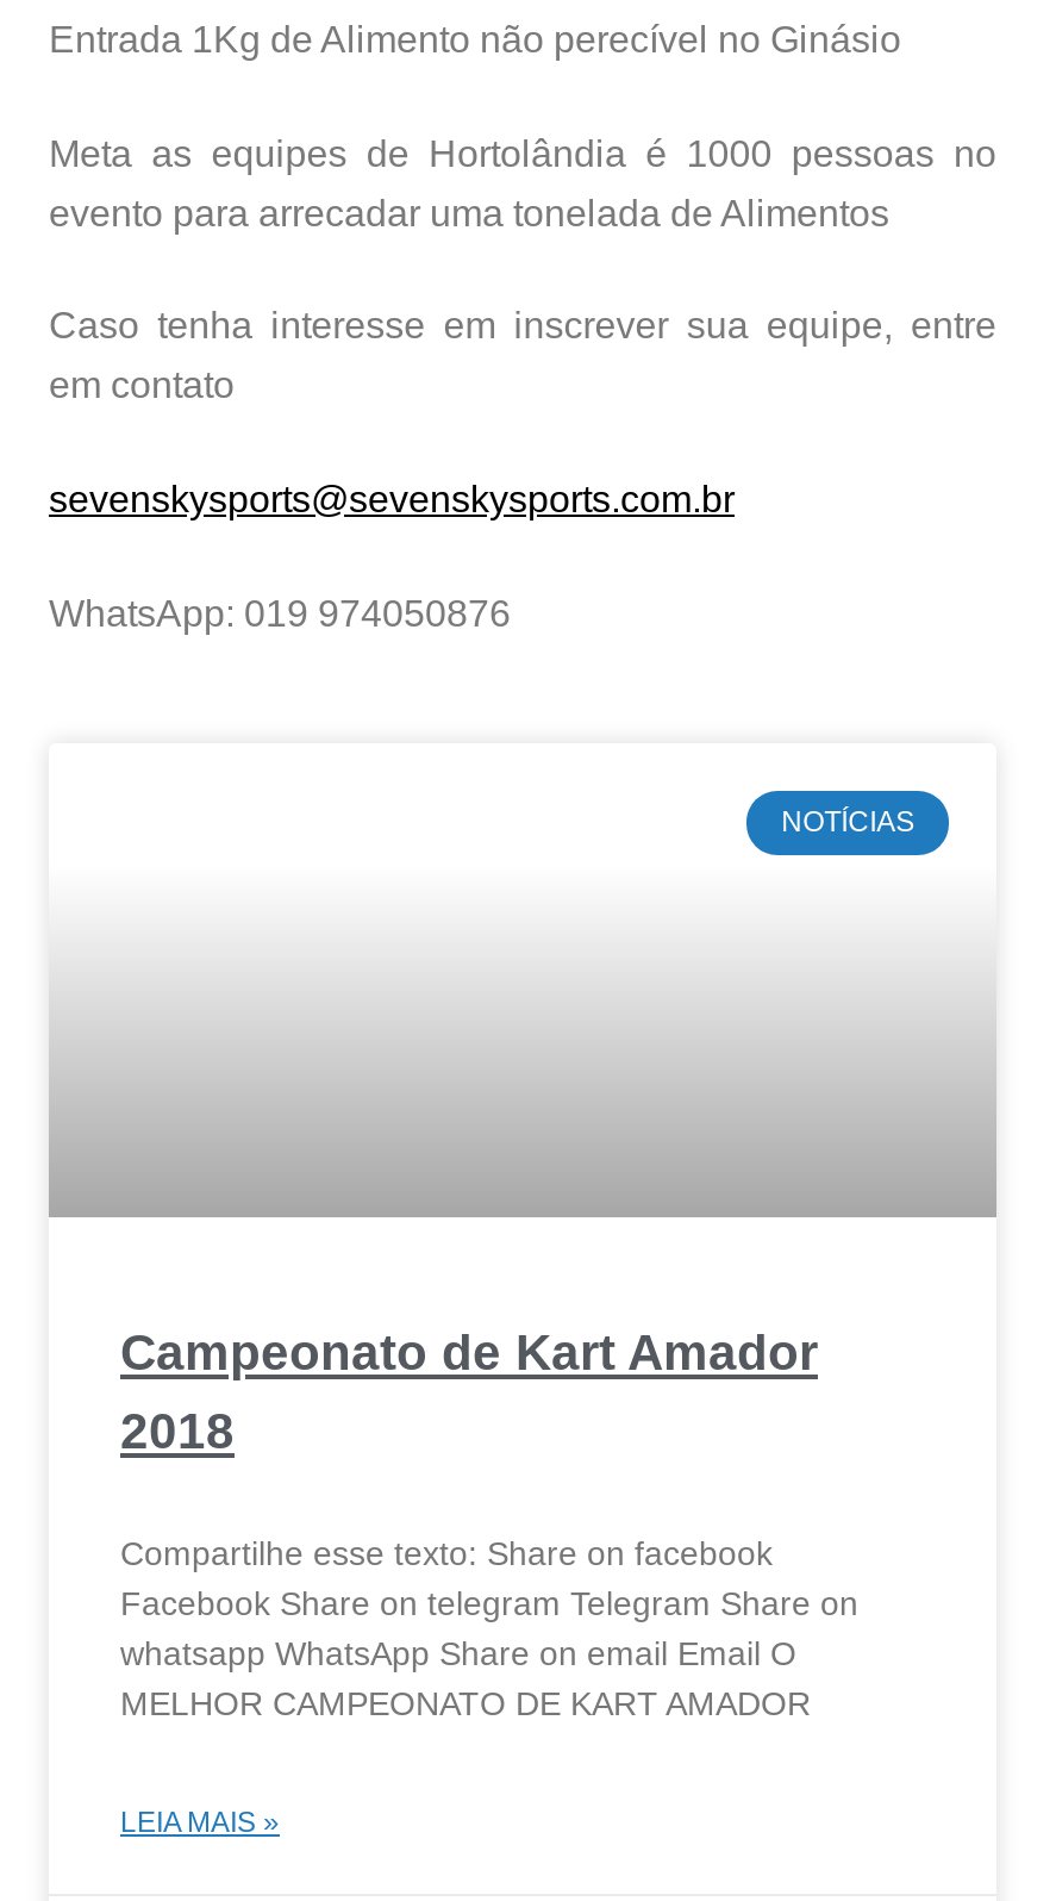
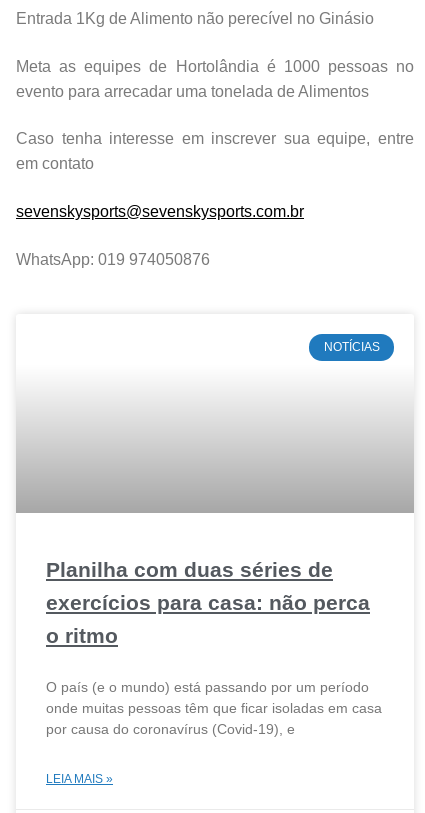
[120,1325,818,1458] Campeonato de Kart Amador | 2018 -> [46,558,370,647] Planilha com duas séries de | exercícios para casa: não perca | o ritmo
[120,1535,858,1723] Compartilhe esse texto: Share on facebook | Facebook Share on telegram Telegram Share on | whatsapp WhatsApp Share on email Email O | MELHOR CAMPEONATO DE KART AMADOR -> [46,679,382,737] O país (e o mundo) está passando por um período | onde muitas pessoas têm que ficar isoladas em casa | por causa do coronavírus (Covid-19), e

